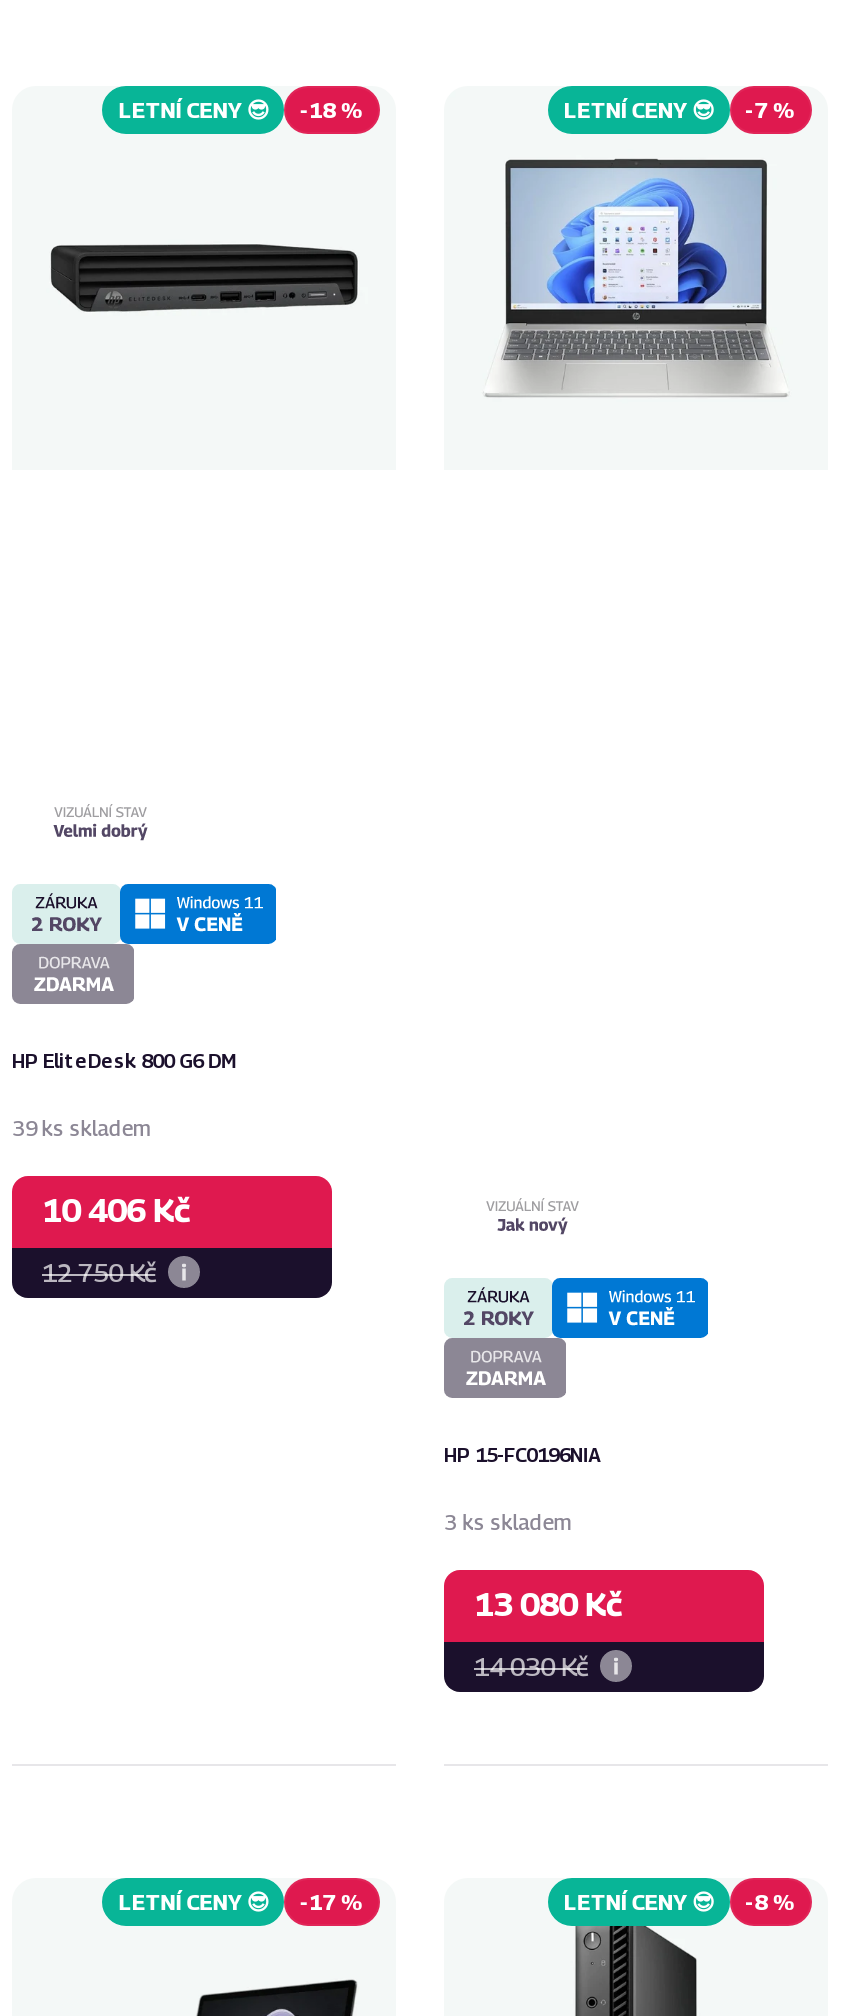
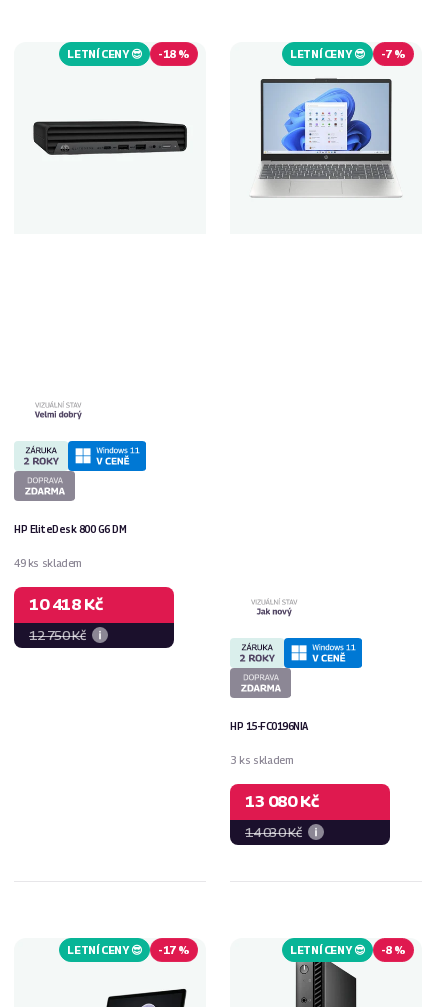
[12,1116,150,1140] 39 ks skladem -> [14,557,82,569] 49 ks skladem
[42,1192,189,1230] 10 406 Kč -> [29,595,103,614] 10 418 Kč

